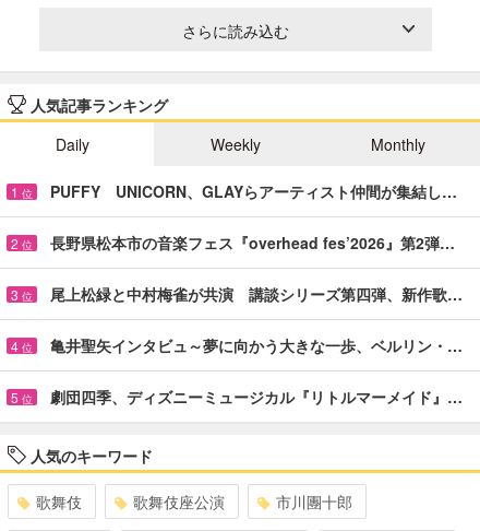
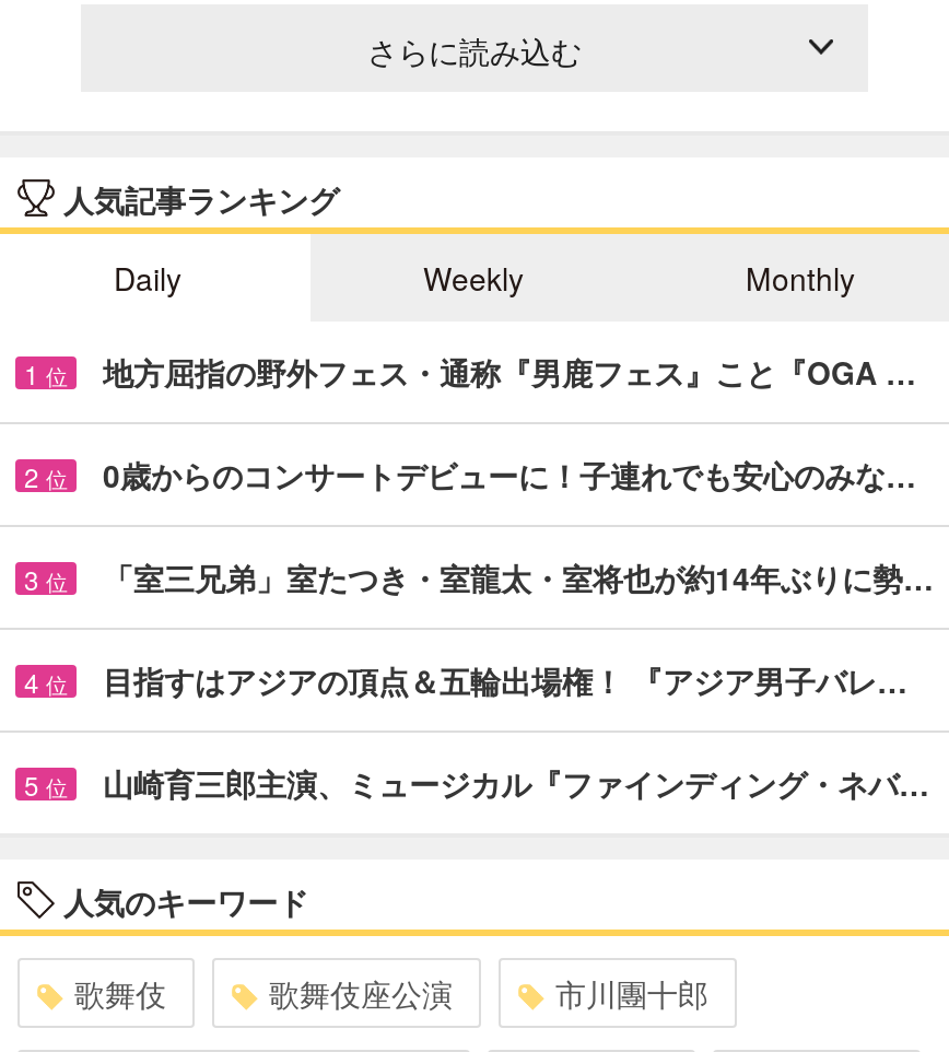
[50,180,457,202] PUFFY UNICORN、GLAYらアーティスト仲間が集結し… -> [103,350,916,393] 地方屈指の野外フェス・通称『男鹿フェス』こと『OGA …
[50,231,455,253] 長野県松本市の音楽フェス『overhead fes’2026』第2弾… -> [103,452,916,496] 0歳からのコンサートデビューに！子連れでも安心のみな…
[50,283,463,305] 尾上松緑と中村梅雀が共演 講談シリーズ第四弾、新作歌… -> [103,555,934,599] 「室三兄弟」室たつき・室龍太・室将也が約14年ぶりに勢…
[50,334,463,356] 亀井聖矢インタビュ～夢に向かう大きな一歩、ベルリン・… -> [103,658,907,702] 目指すはアジアの頂点＆五輪出場権！ 『アジア男子バレ…
[50,385,463,407] 劇団四季、ディズニーミュージカル『リトルマーメイド』… -> [103,761,929,804] 山崎育三郎主演、ミュージカル『ファインディング・ネバ…

